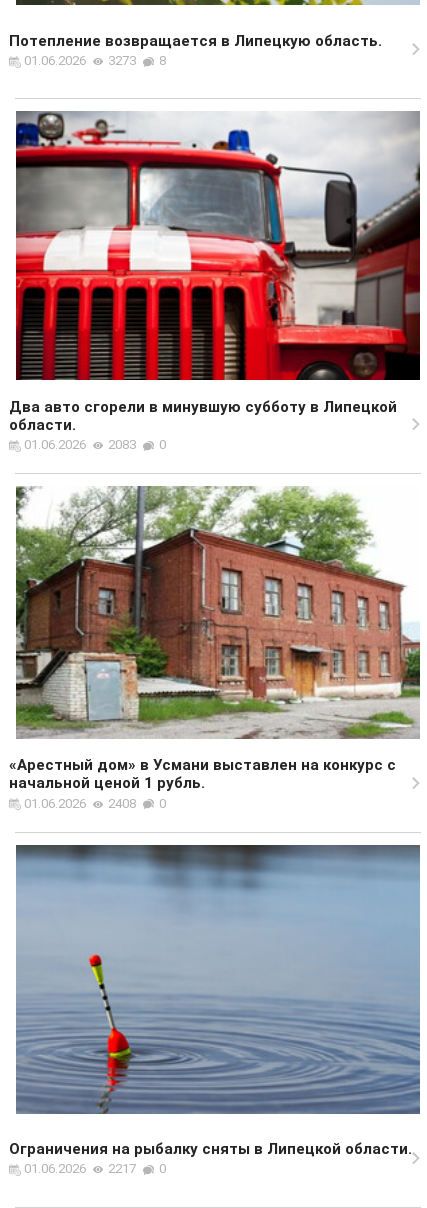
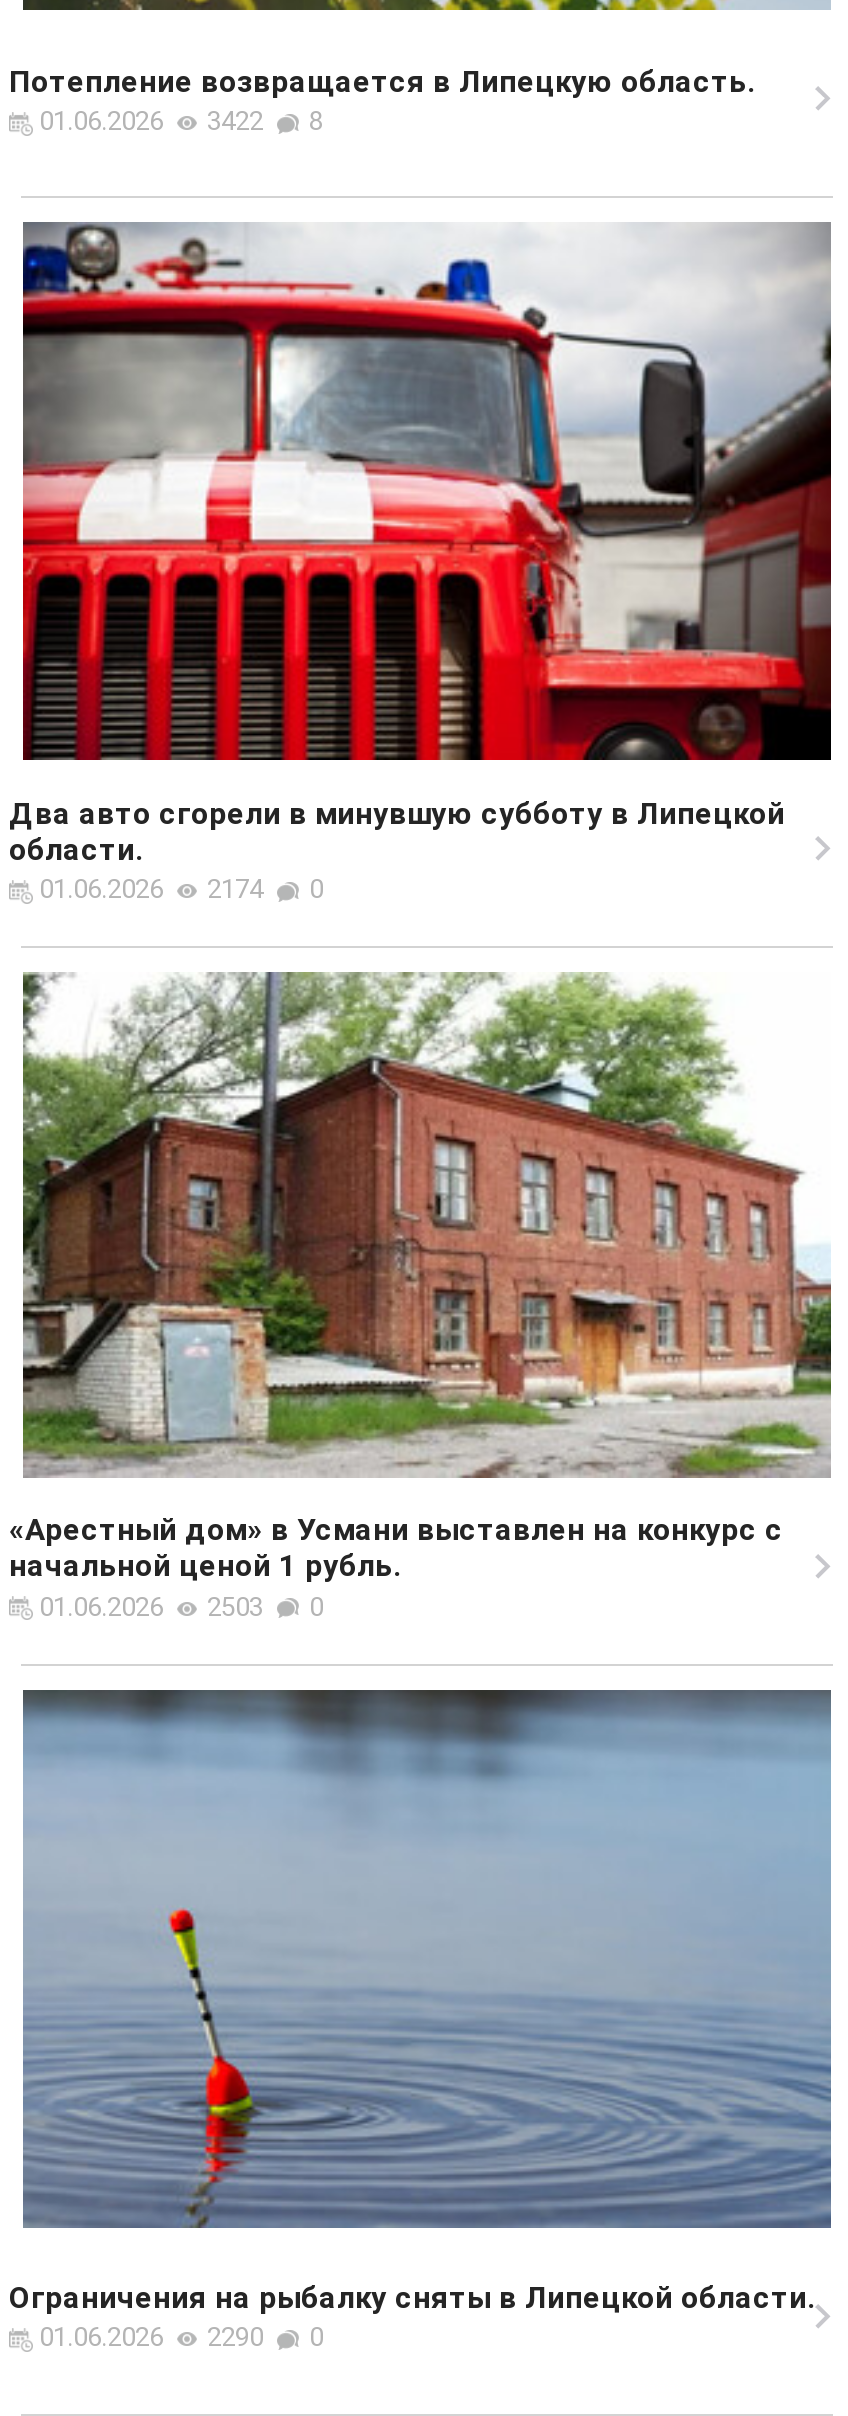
[24,53,166,68] 01.06.2026 3273 8 -> [39,106,323,136] 01.06.2026 3422 8
[24,437,166,452] 01.06.2026 2083 0 -> [39,874,323,904] 01.06.2026 2174 0
[24,796,166,811] 01.06.2026 2408 0 -> [39,1591,323,1621] 01.06.2026 2503 0
[24,1161,166,1176] 01.06.2026 2217 0 -> [39,2323,323,2353] 01.06.2026 2290 0

